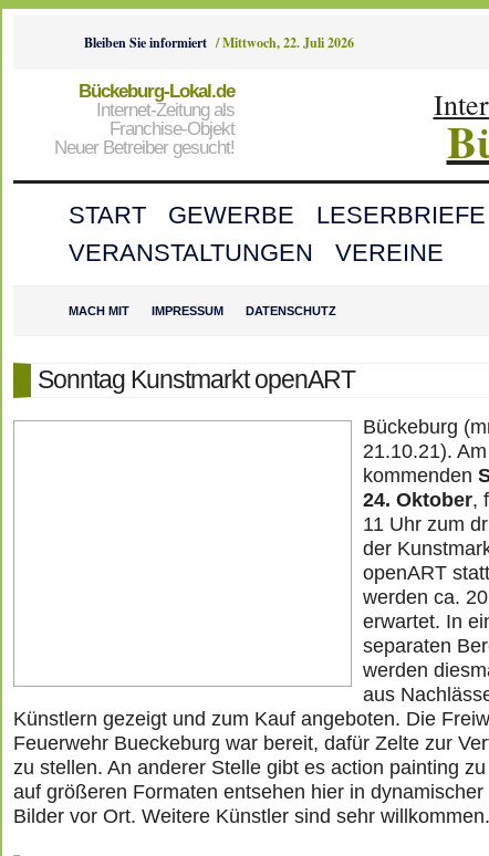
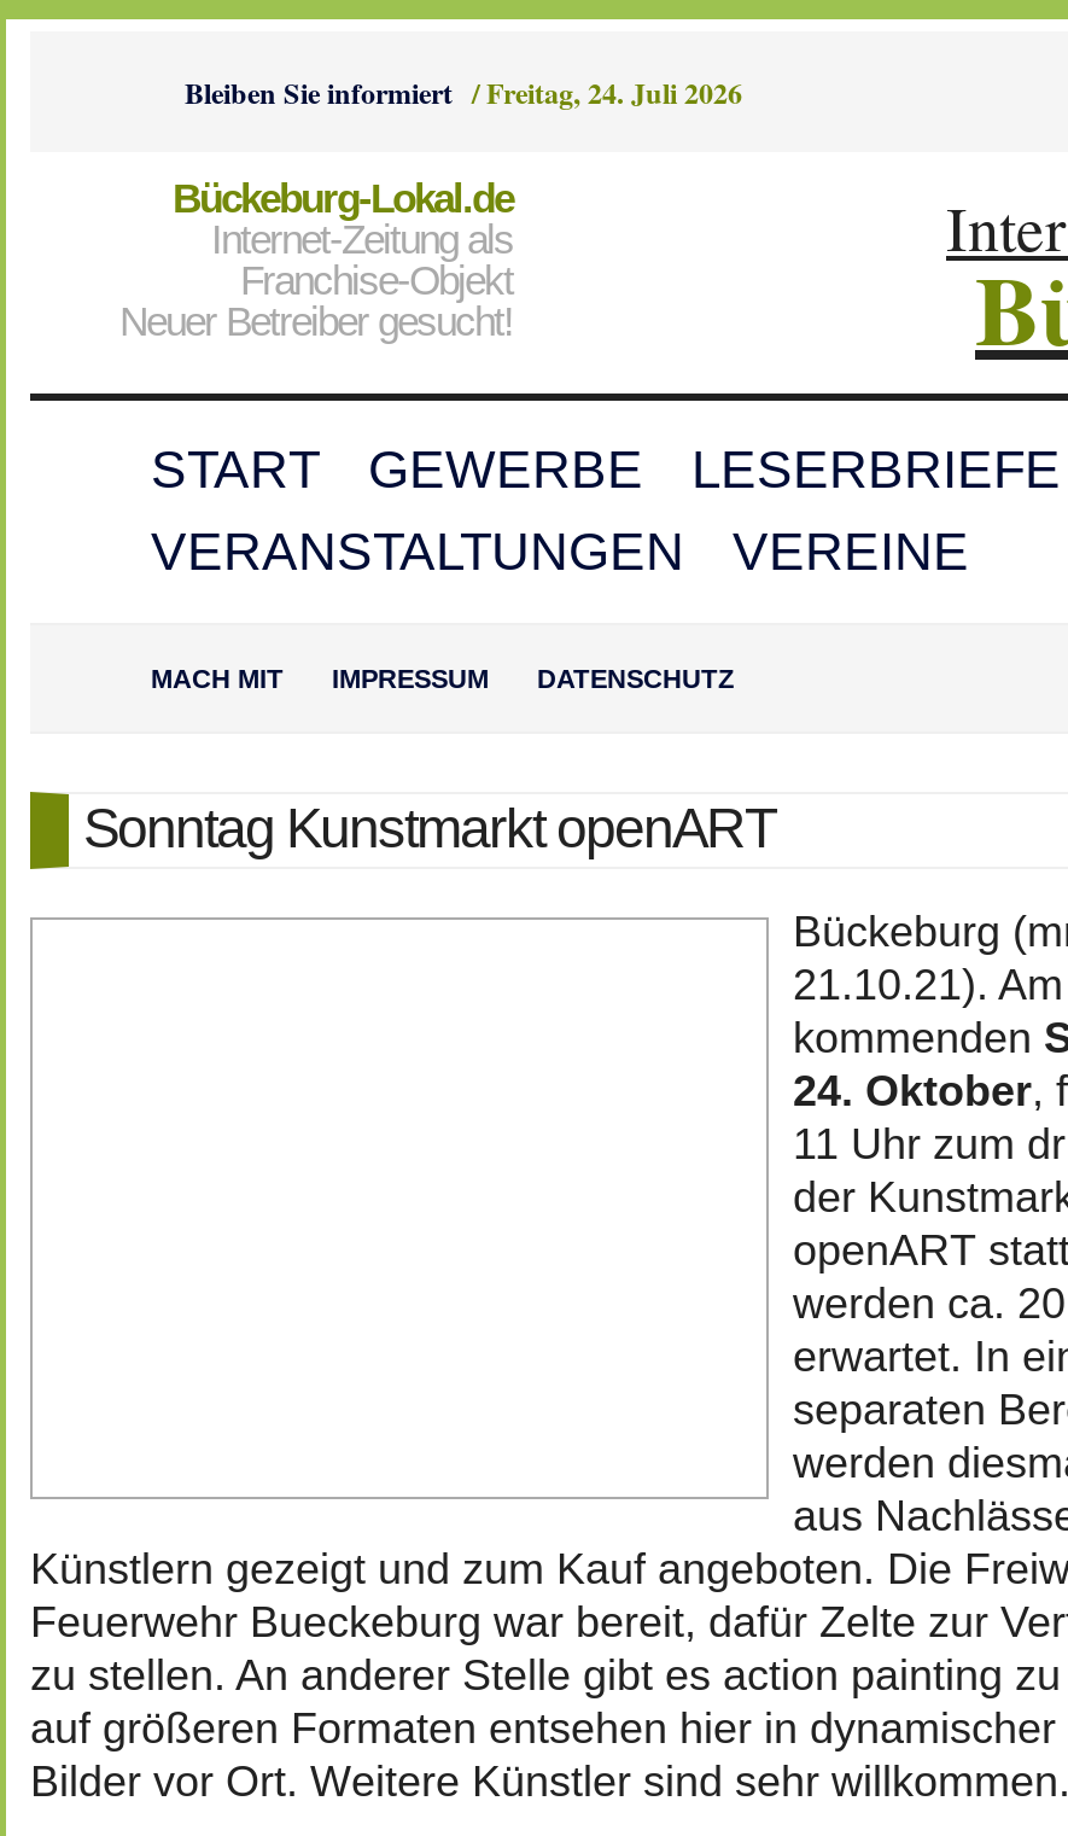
[84,33,354,52] Bleiben Sie informiert / Mittwoch, 22. Juli 2026 -> [185,72,742,113] Bleiben Sie informiert / Freitag, 24. Juli 2026

